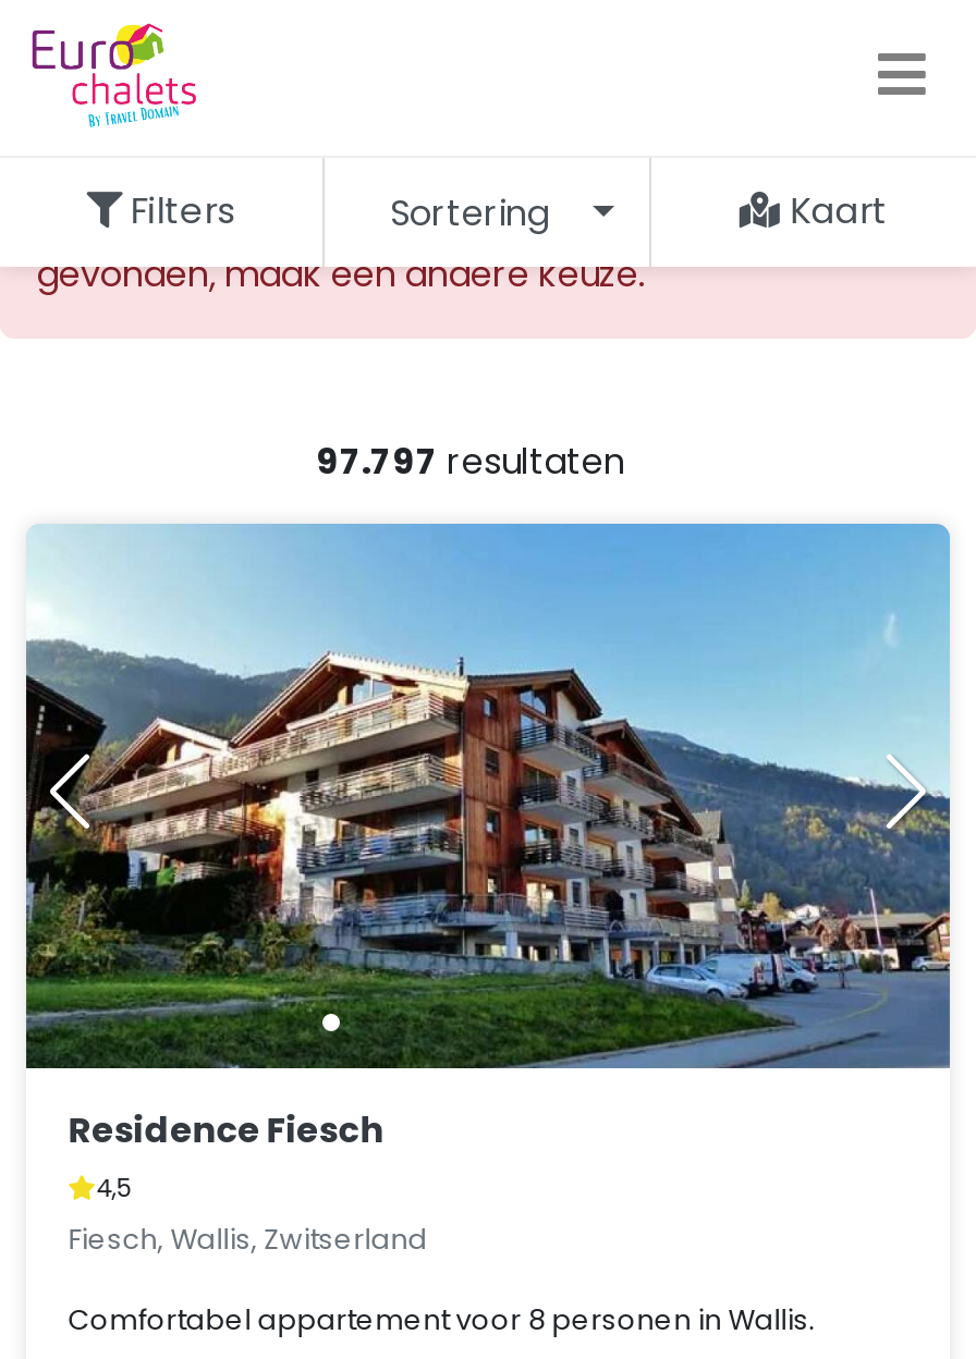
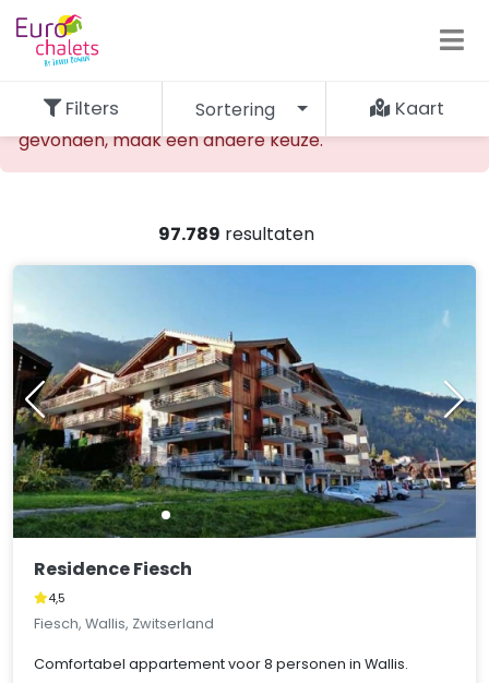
[316,437,625,487] 97.797 resultaten -> [158,221,314,247] 97.789 resultaten

